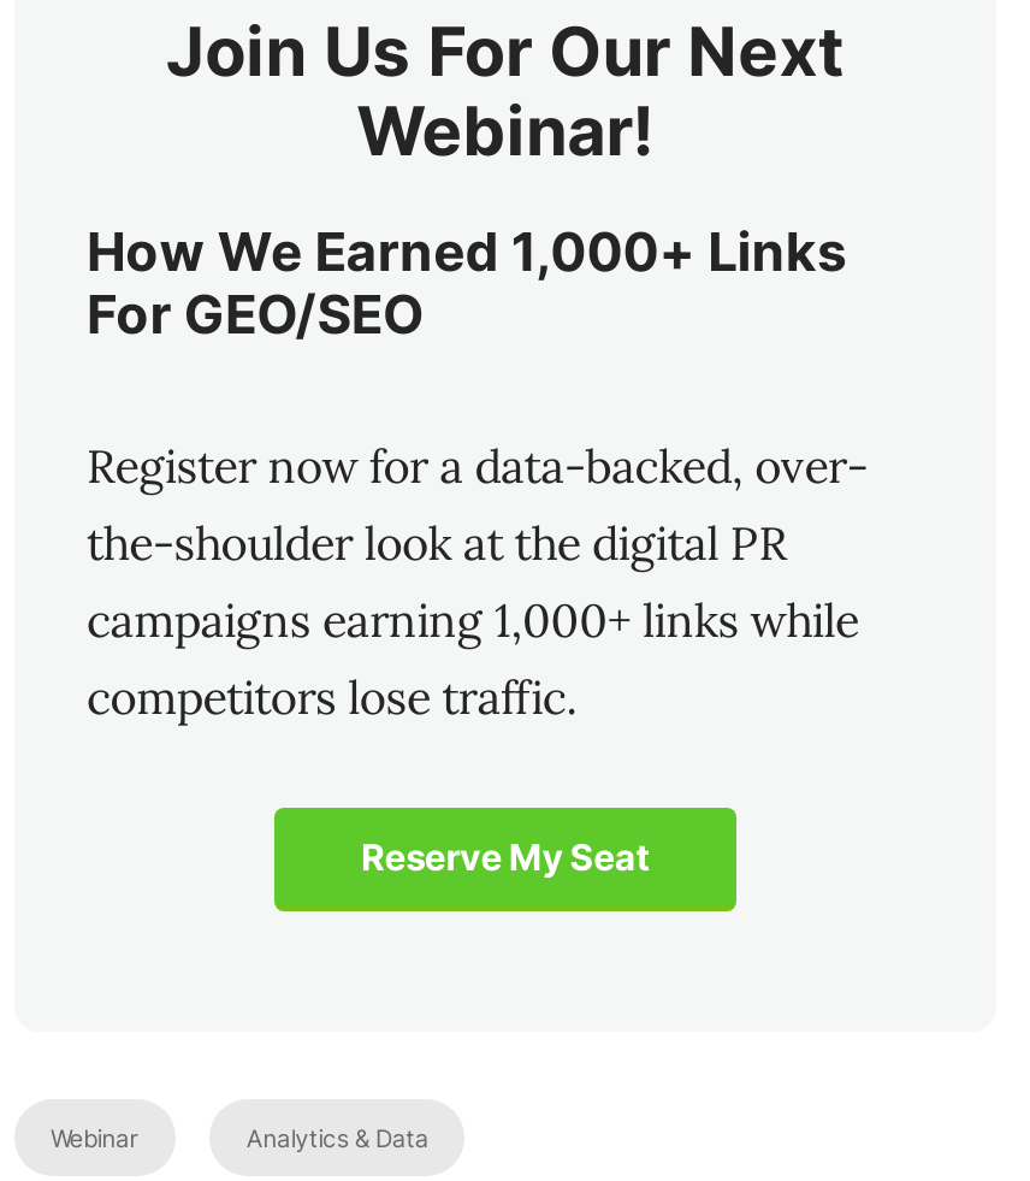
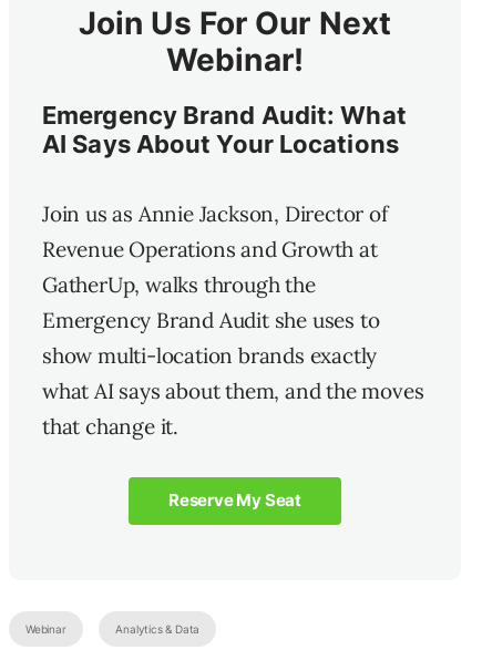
[87,220,846,346] How We Earned 1,000+ Links | For GEO/SEO -> [42,101,406,159] Emergency Brand Audit: What | AI Says About Your Locations
[87,437,868,726] Register now for a data-backed, over- | the-shoulder look at the digital PR | campaigns earning 1,000+ links while | competitors lose traffic. -> [42,201,424,440] Join us as Annie Jackson, Director of | Revenue Operations and Growth at | GatherUp, walks through the | Emergency Brand Audit she uses to | show multi-location brands exactly | what AI says about them, and the moves | that change it.

